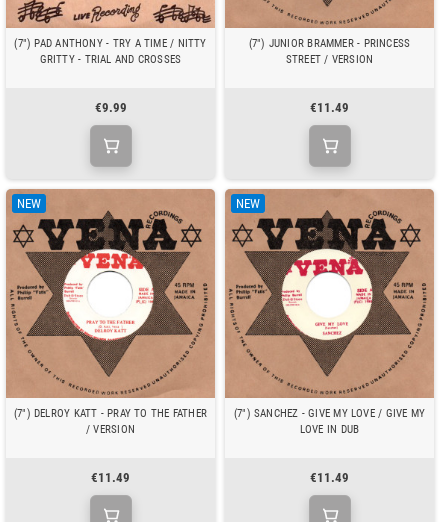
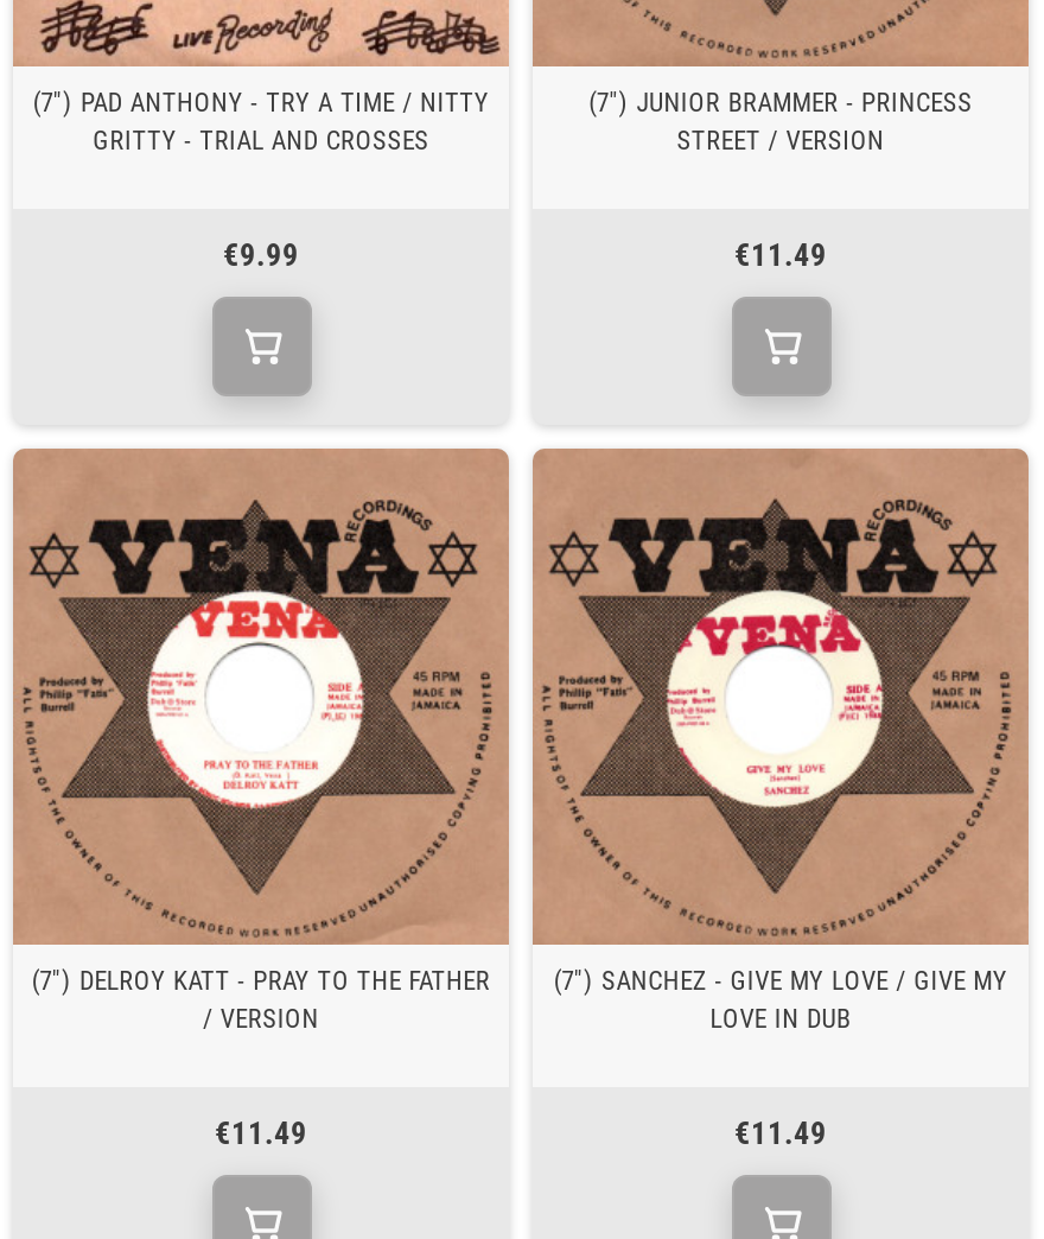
[17,196,41,211] NEW -> none
[236,196,260,211] NEW -> none

